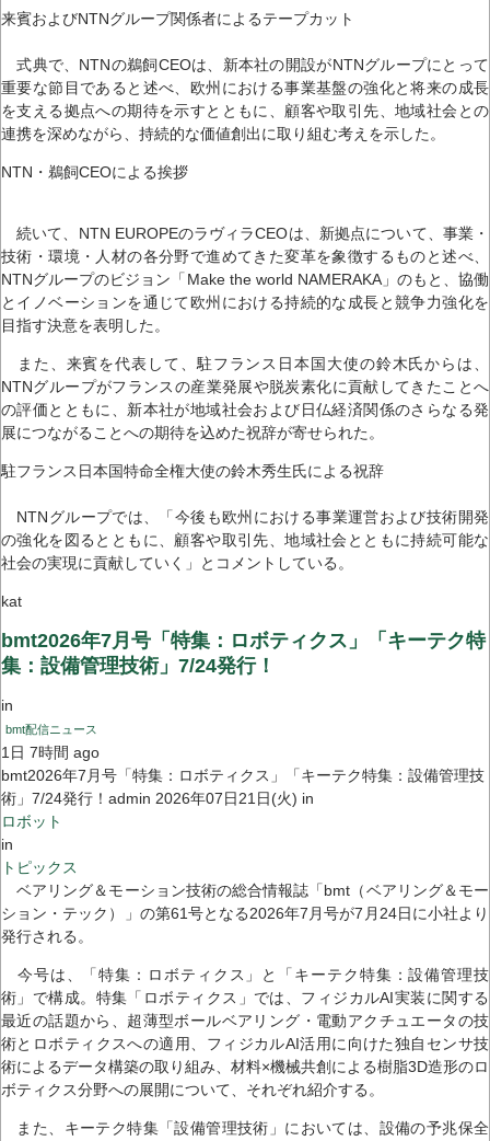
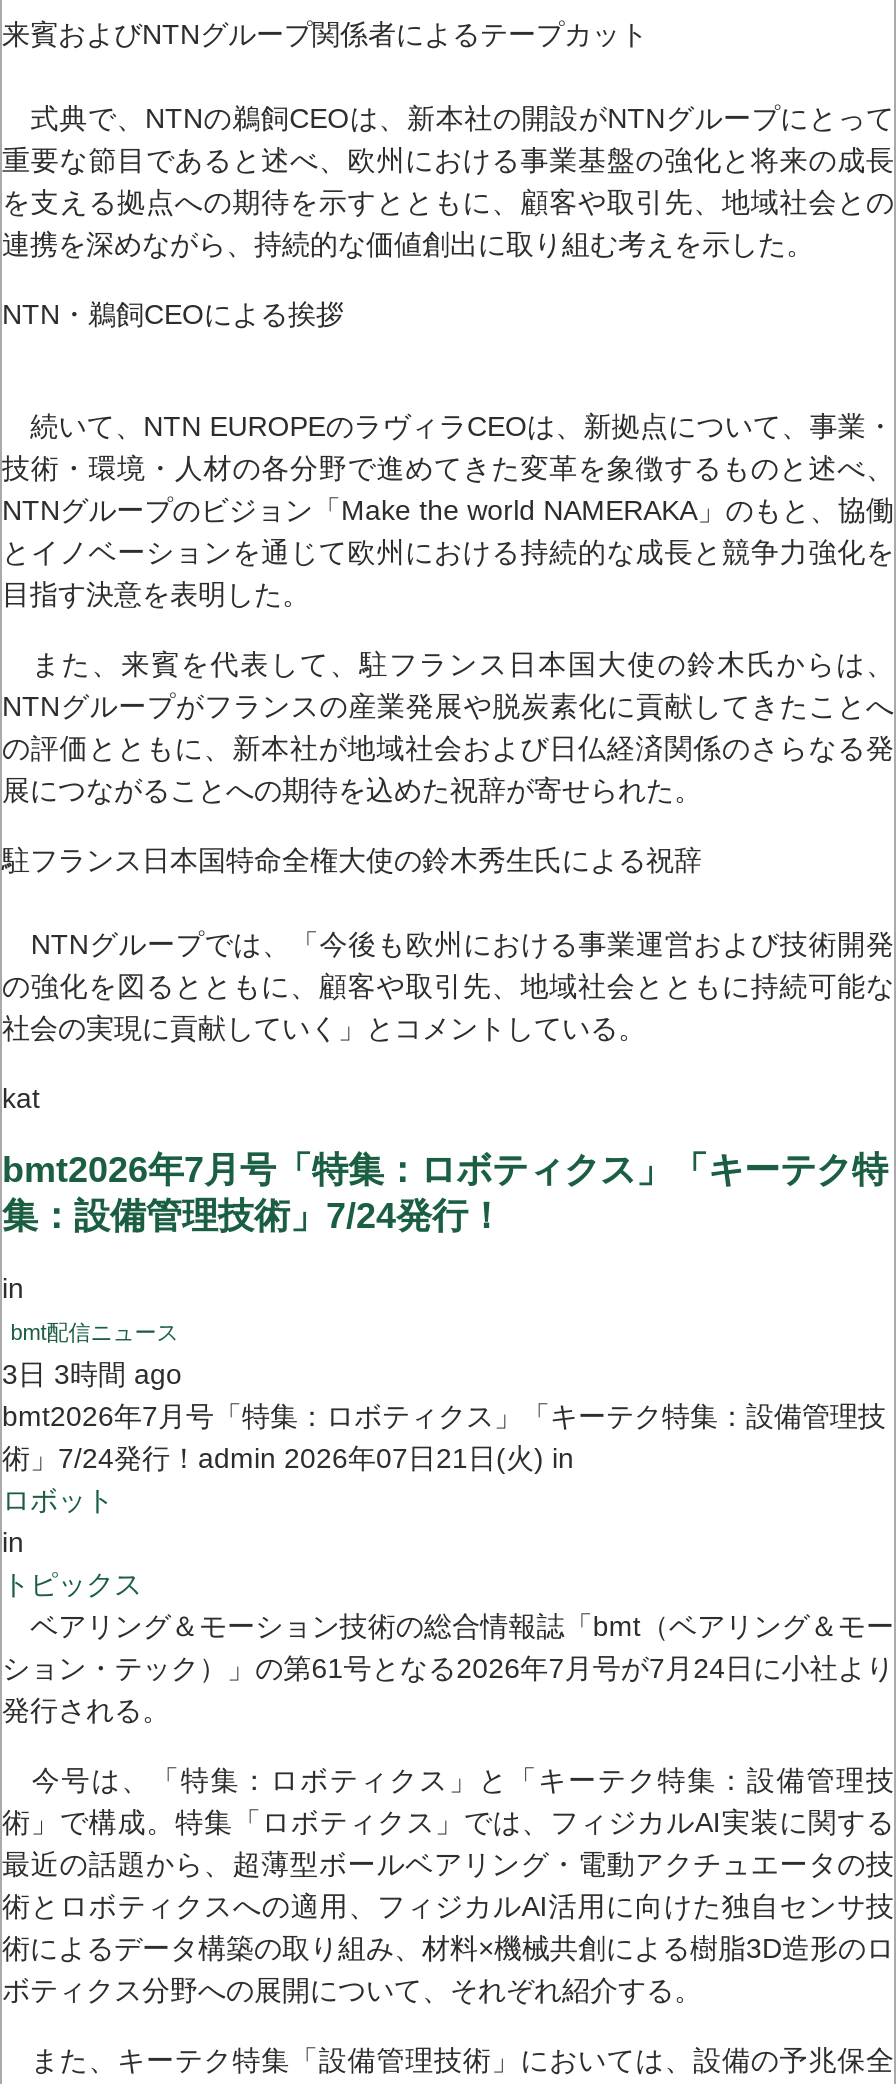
[1,743,100,761] 1日 7時間 ago -> [2,1358,182,1390] 3日 3時間 ago

